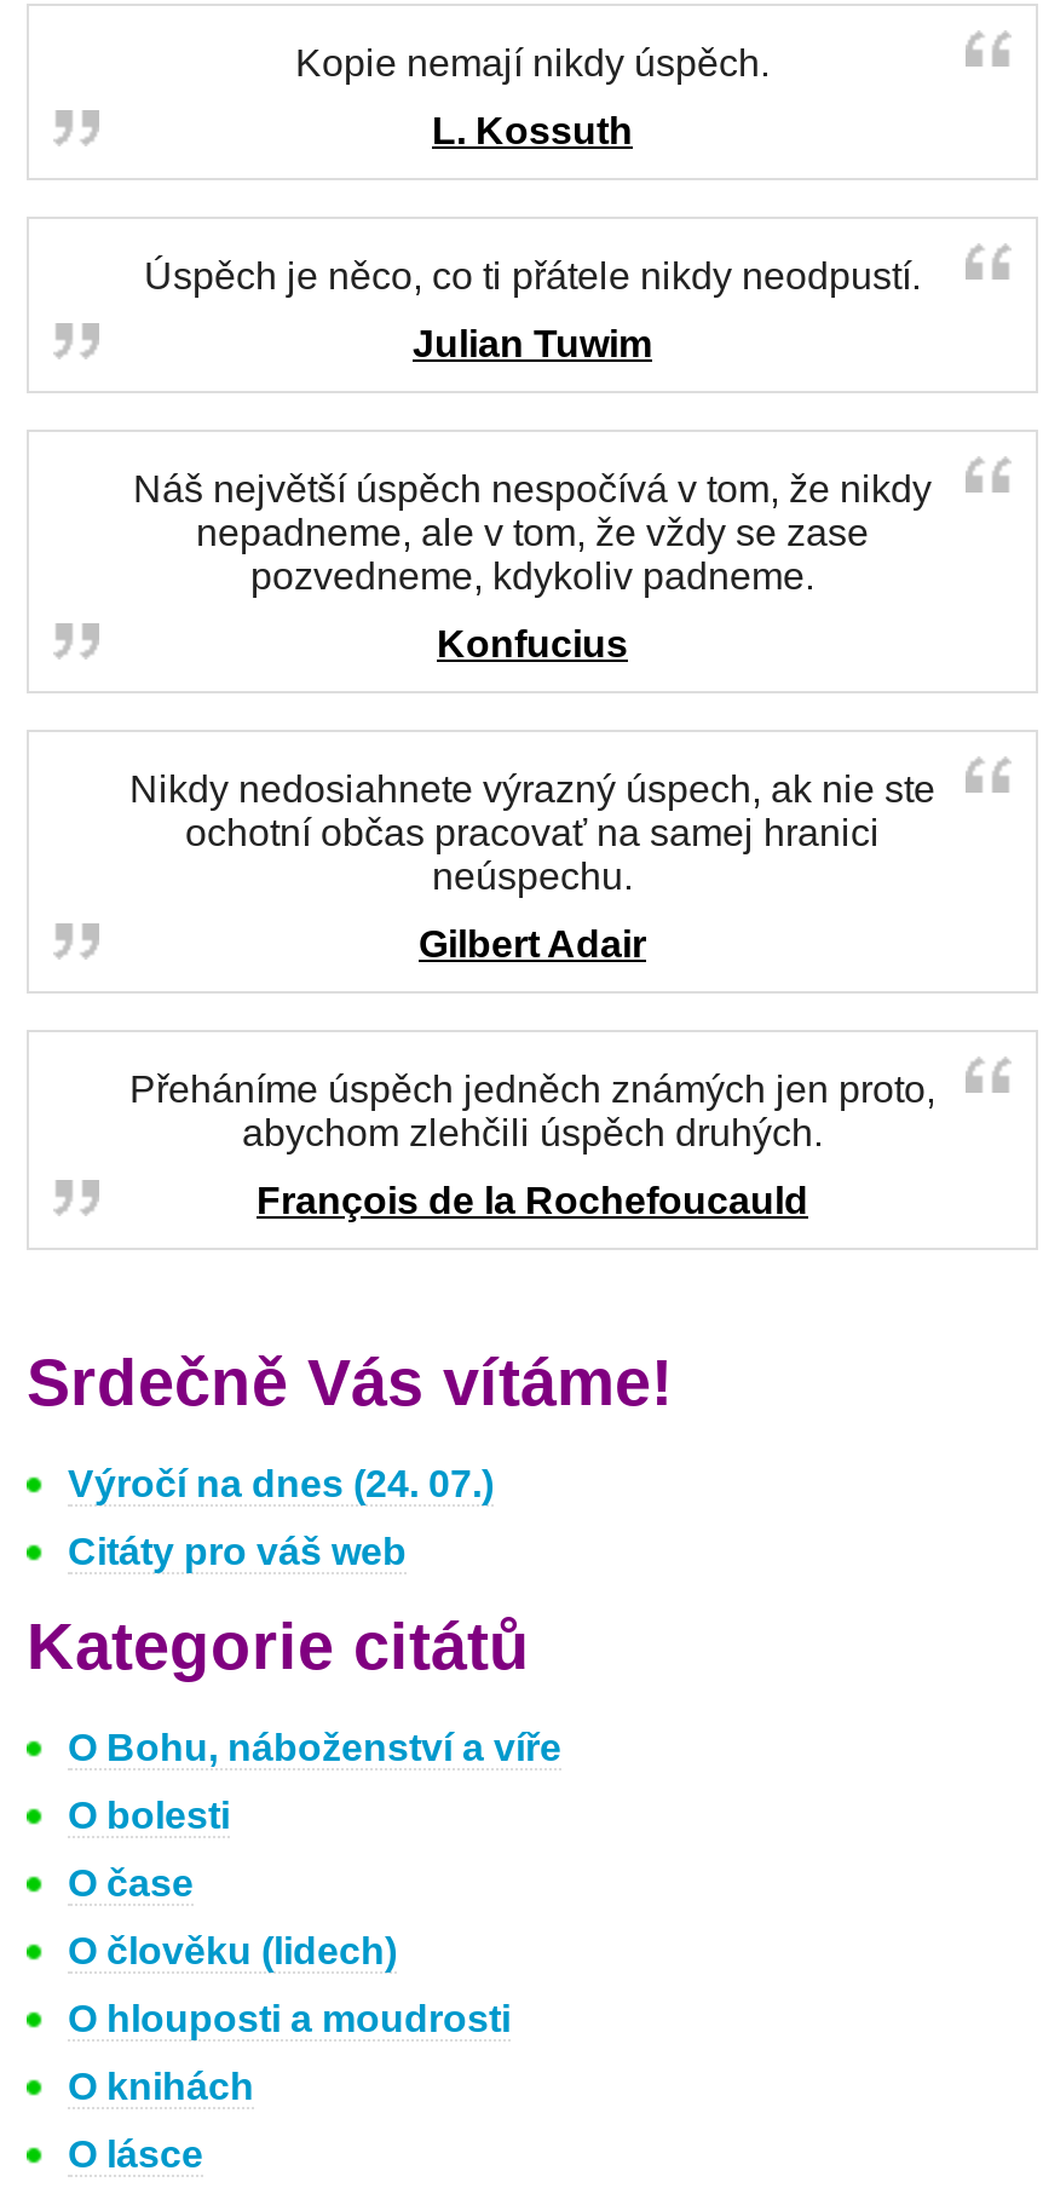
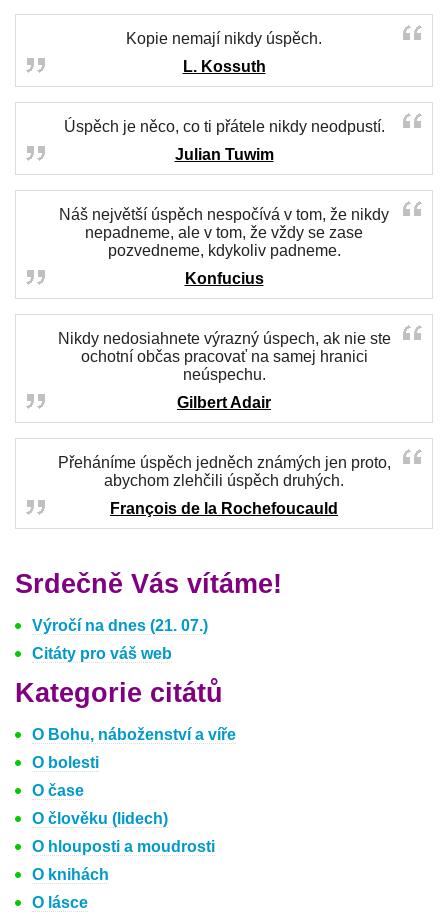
[68,1463,494,1504] Výročí na dnes (24. 07.) -> [32,617,208,634] Výročí na dnes (21. 07.)

